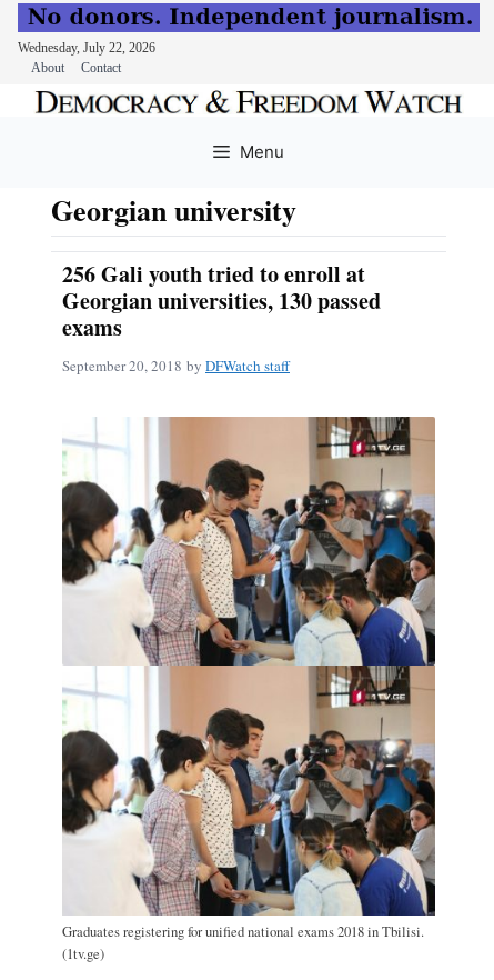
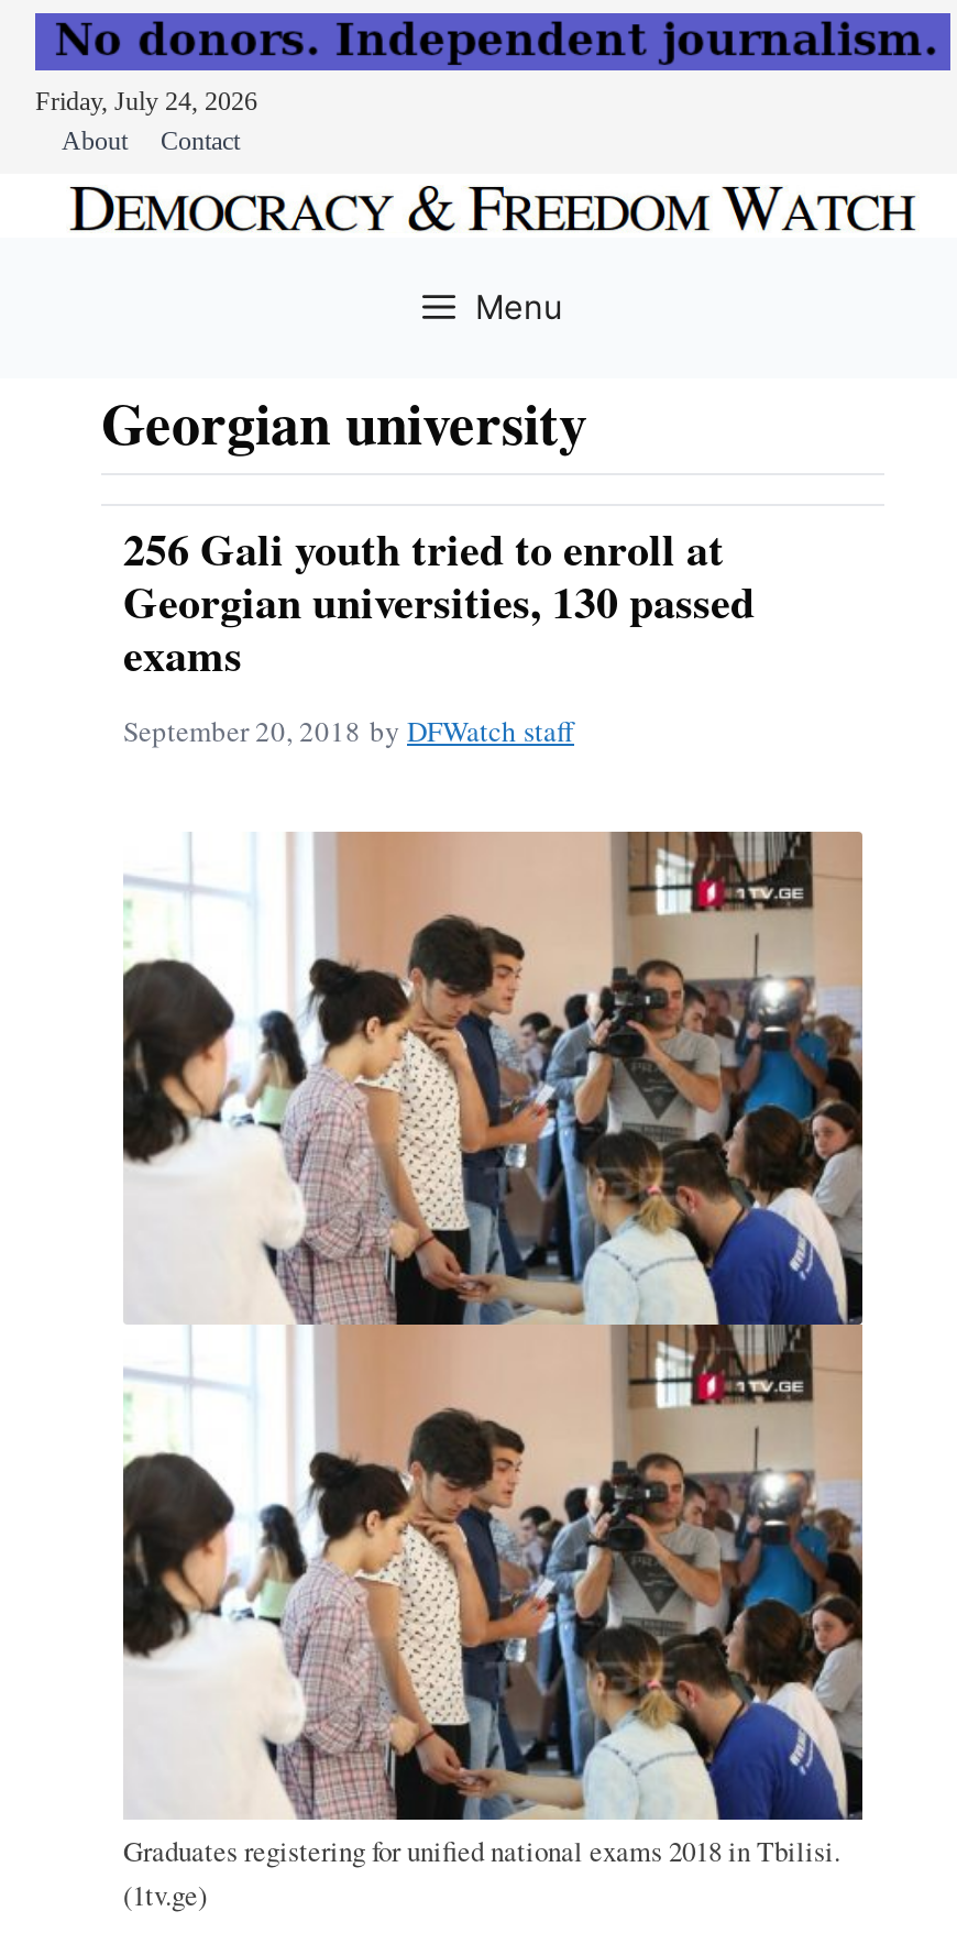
[18,40,155,55] Wednesday, July 22, 2026 -> [35,86,257,116] Friday, July 24, 2026

